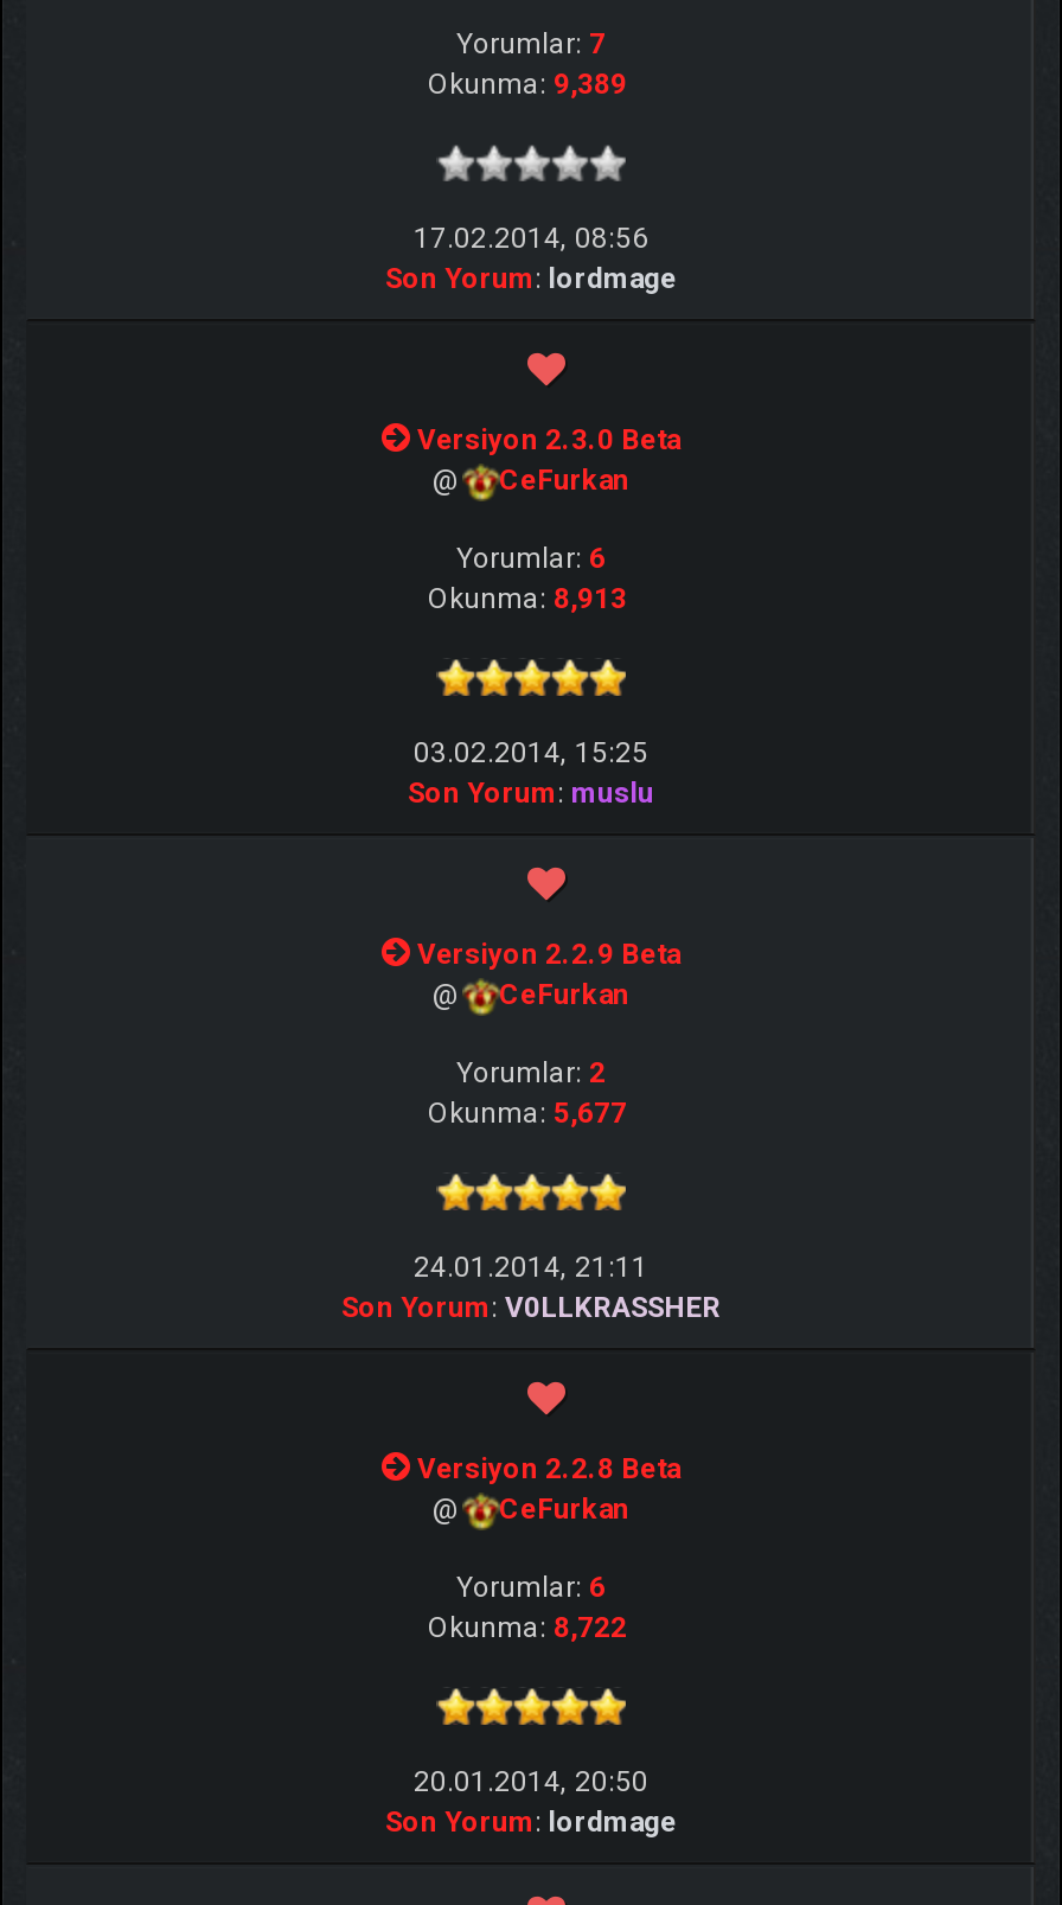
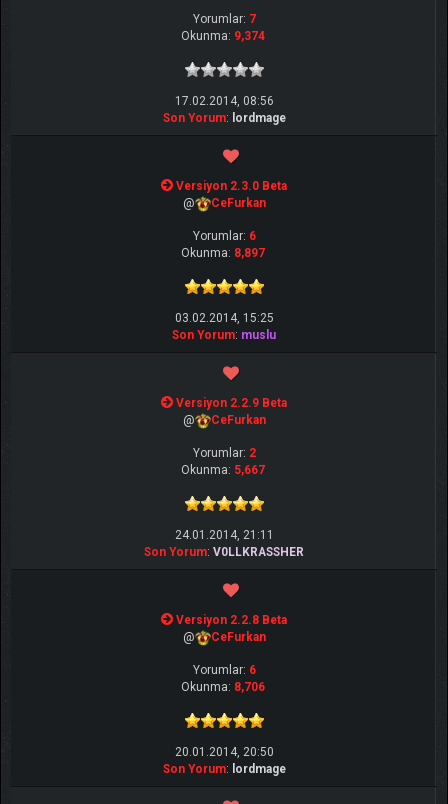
[428,68,627,101] Okunma: 9,389 -> [180,29,264,43] Okunma: 9,374
[428,582,627,615] Okunma: 8,913 -> [180,246,264,260] Okunma: 8,897
[428,1097,627,1130] Okunma: 5,677 -> [180,463,264,477] Okunma: 5,667
[428,1611,627,1644] Okunma: 8,722 -> [180,680,264,694] Okunma: 8,706

